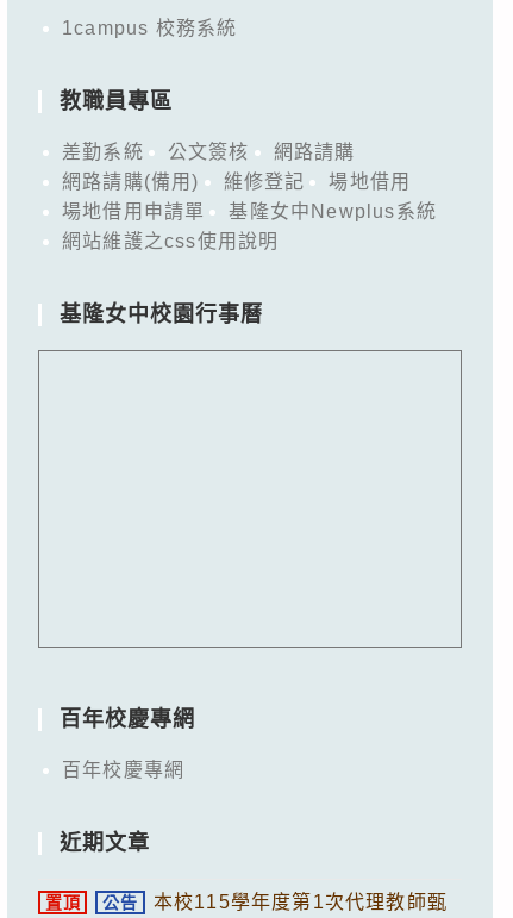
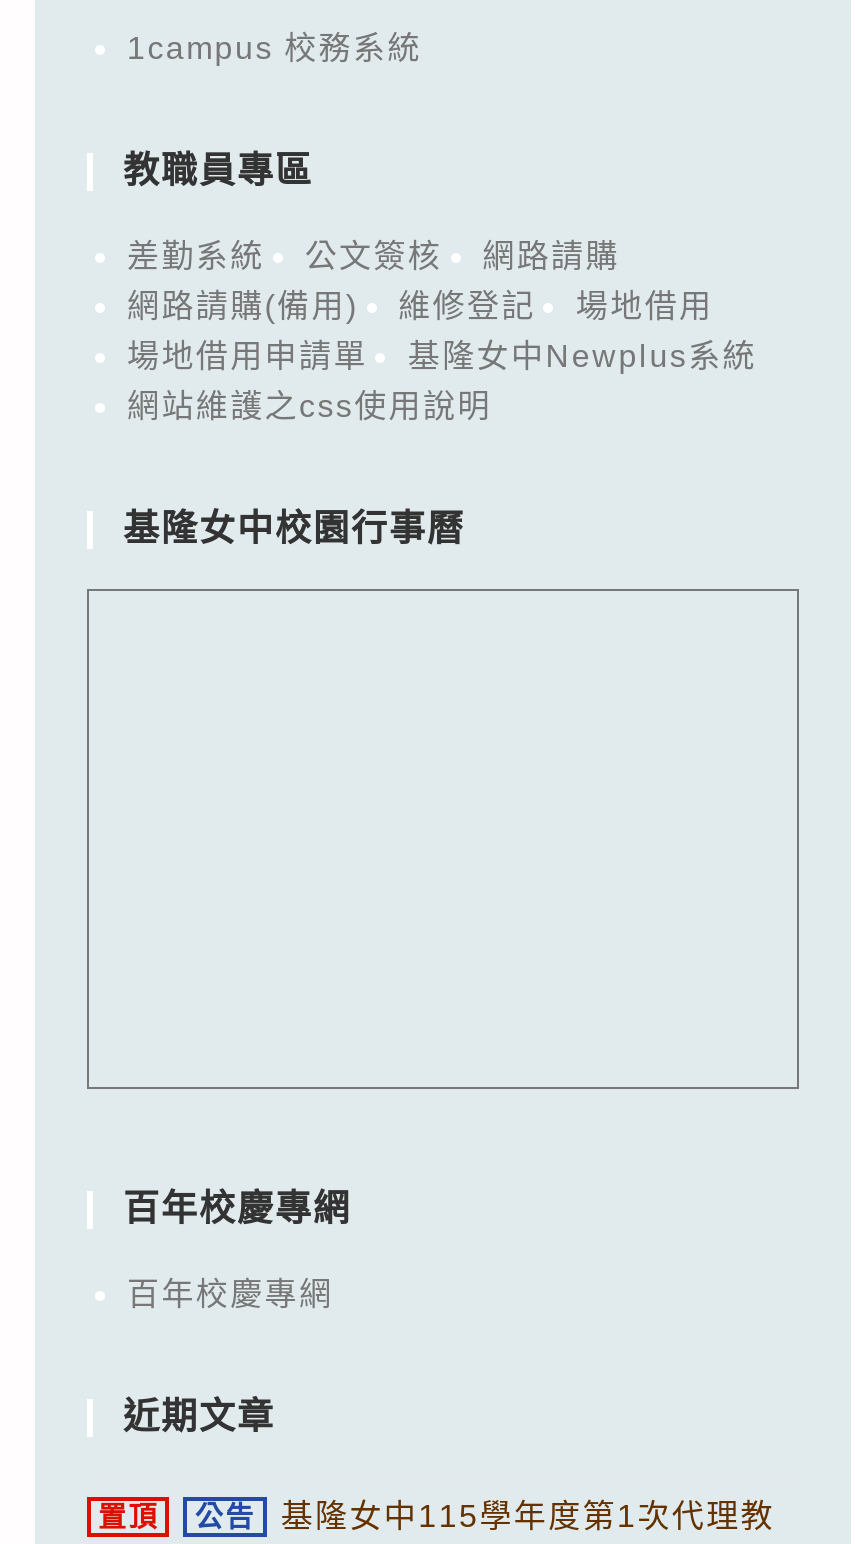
[153,891,448,912] 本校115學年度第1次代理教師甄 -> [281,1499,775,1533] 基隆女中115學年度第1次代理教

